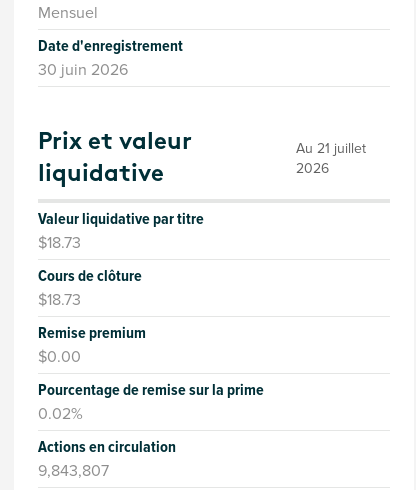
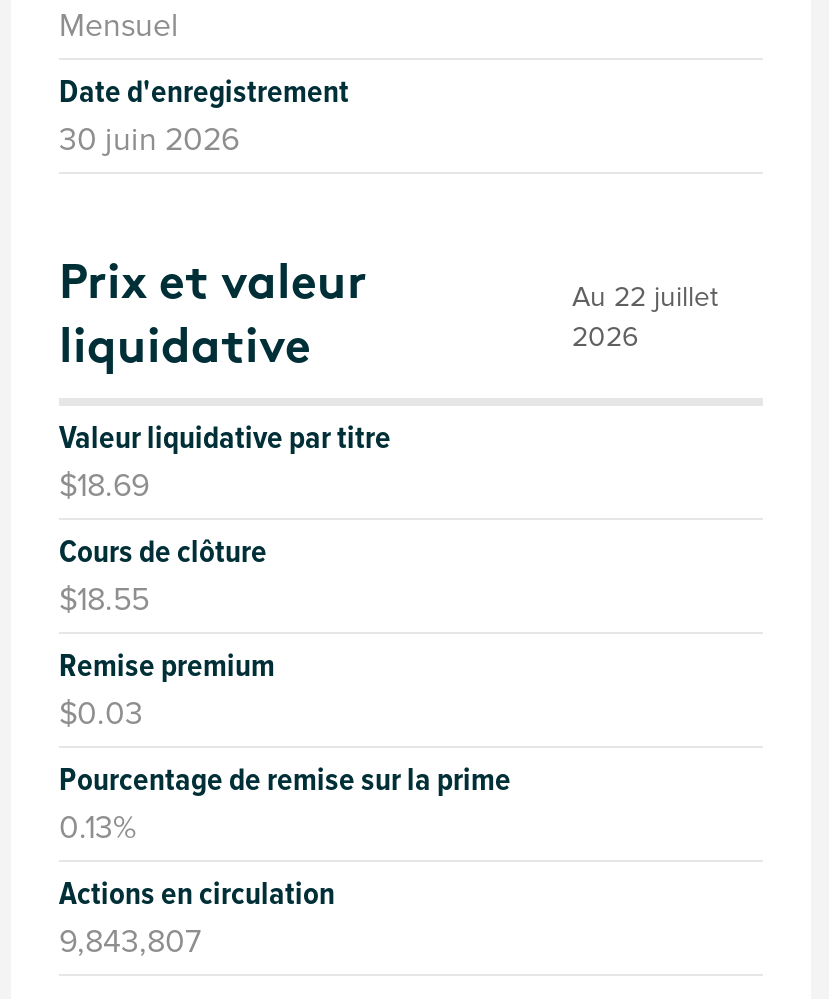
[296,140,366,157] Au 21 juillet -> [572,280,718,314] Au 22 juillet
[38,233,81,253] $18.73 -> [59,466,149,506] $18.69
[38,290,81,310] $18.73 -> [59,580,149,620] $18.55
[38,347,81,367] $0.00 -> [59,694,143,734] $0.03
[38,404,83,424] 0.02% -> [59,808,137,848] 0.13%

